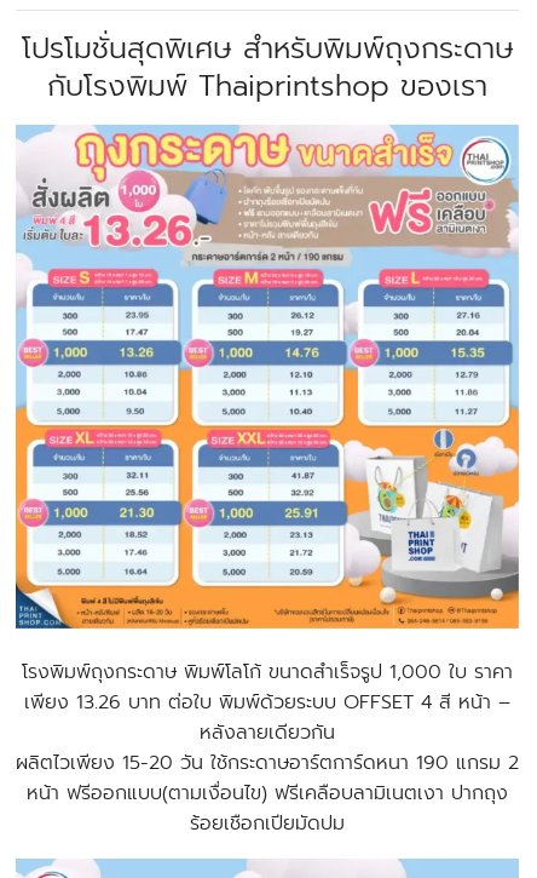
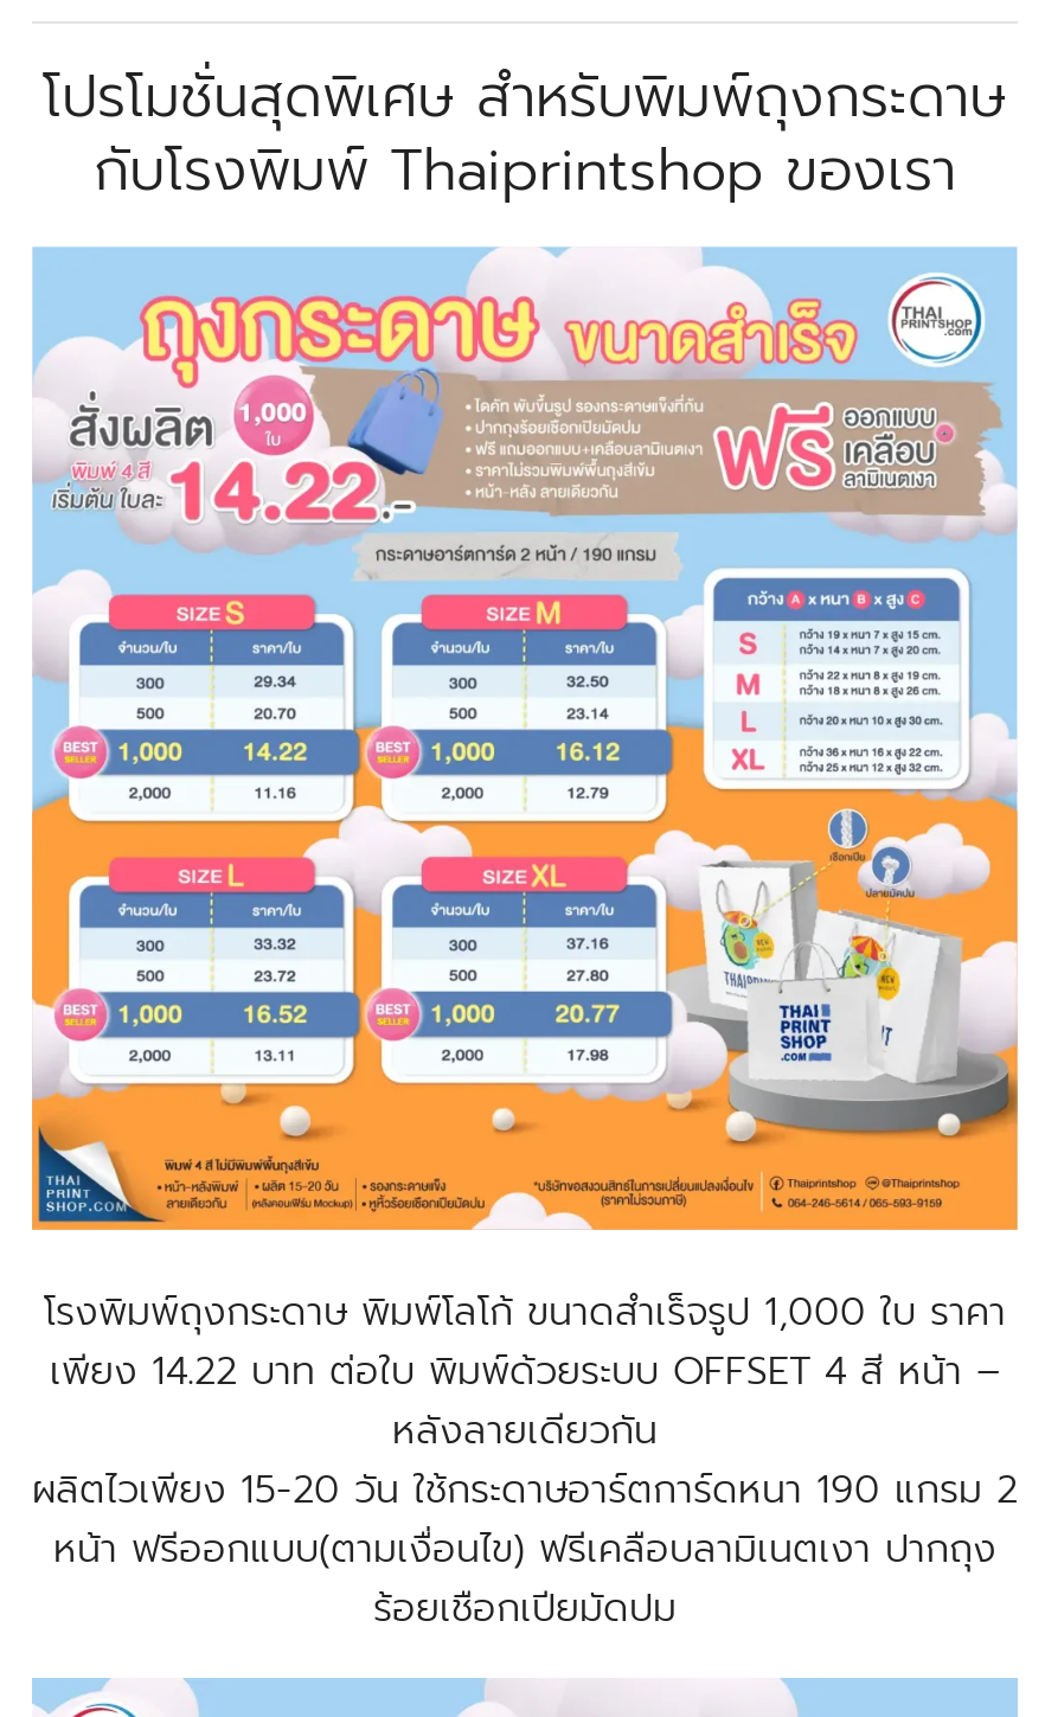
[15,127,520,630] [image] -> [30,245,1020,1234] [image]
[24,688,510,717] เพียง 13.26 บาท ต่อใบ พิมพ์ด้วยระบบ OFFSET 4 สี หน้า – -> [50,1344,1000,1401] เพียง 14.22 บาท ต่อใบ พิมพ์ด้วยระบบ OFFSET 4 สี หน้า –

